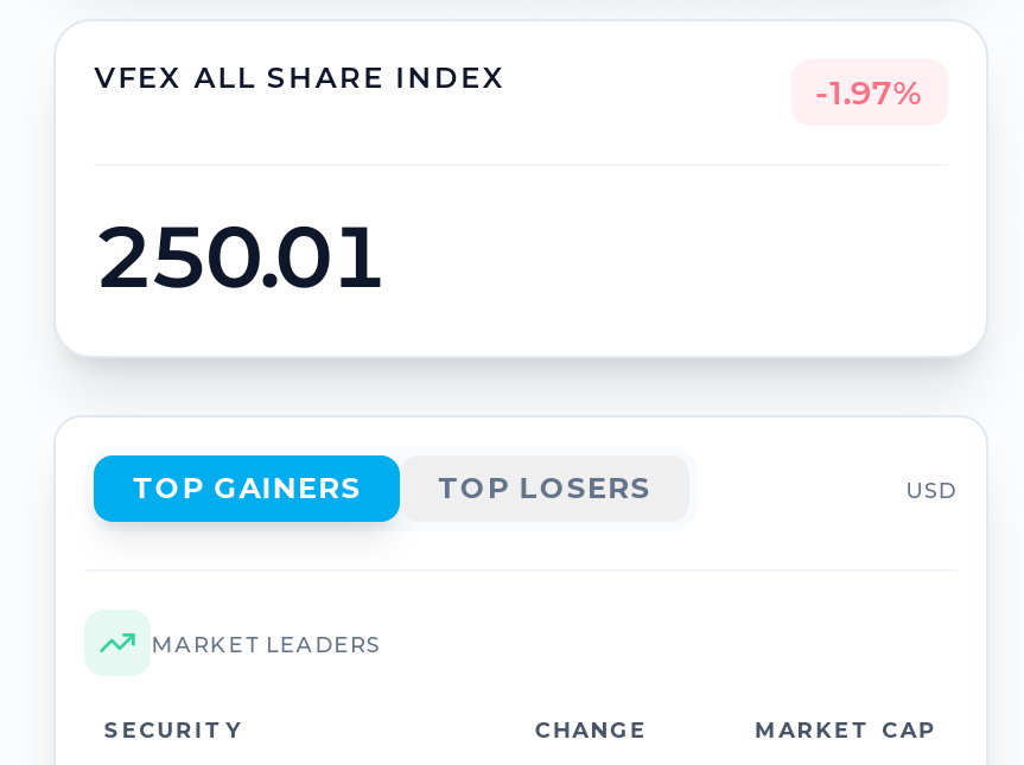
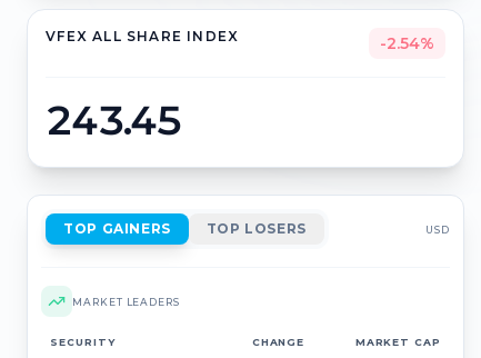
[815,71,924,114] -1.97% -> [380,33,434,53] -2.54%
[94,204,384,308] 250.01 -> [46,96,182,145] 243.45

